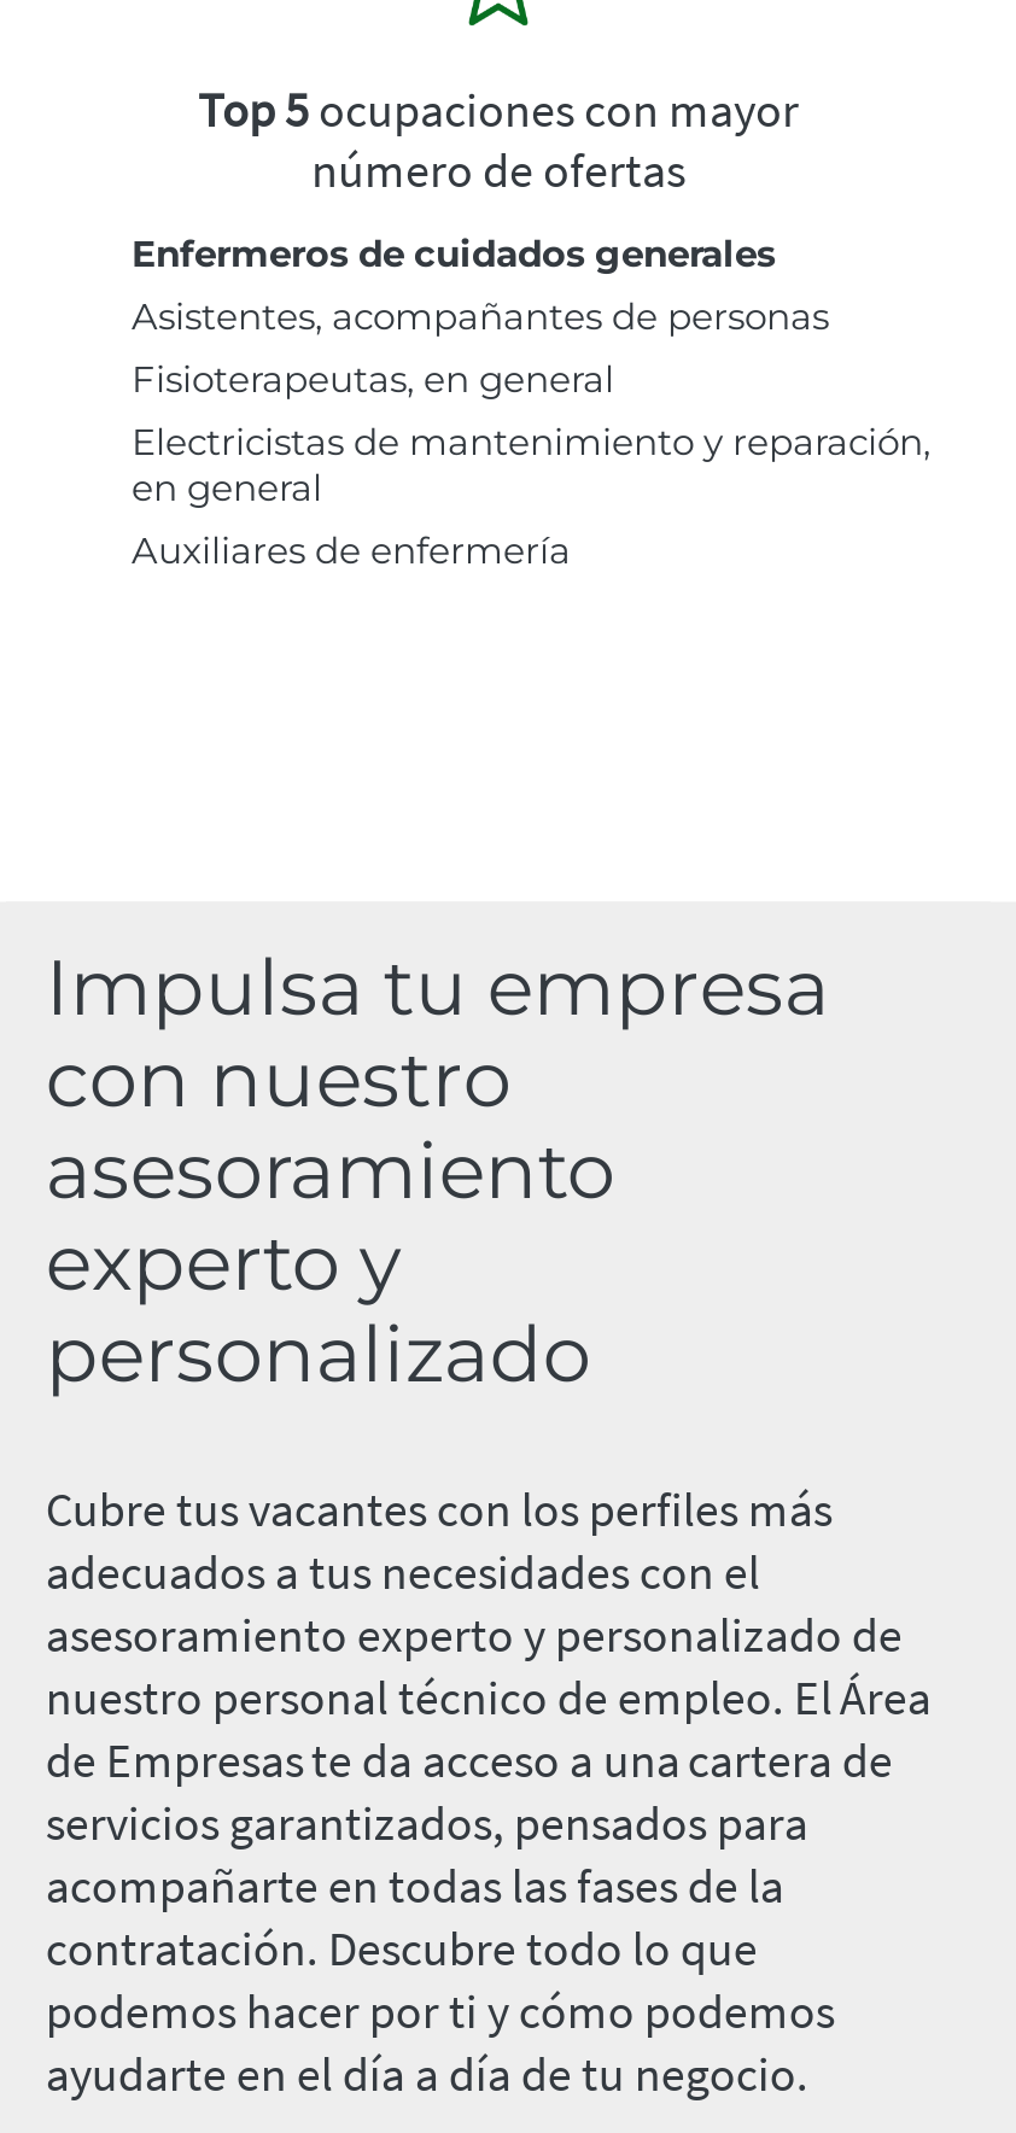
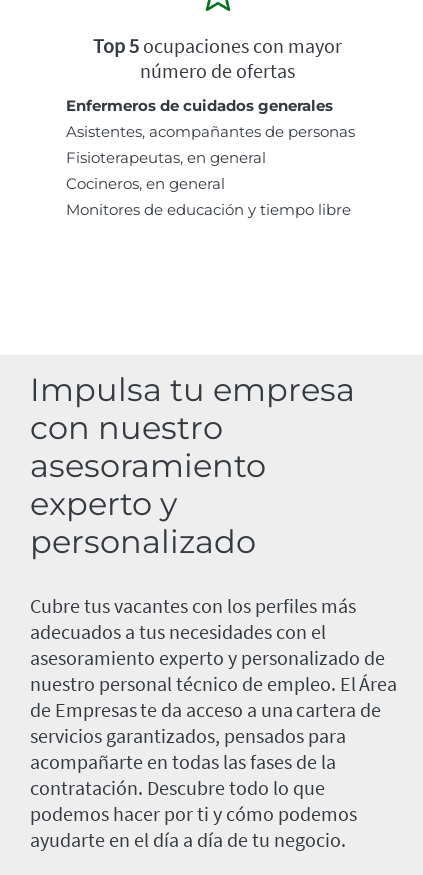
[132,419,930,574] Electricistas de mantenimiento y reparación, | en general | Auxiliares de enfermería -> [66,174,351,219] Cocineros, en general | Monitores de educación y tiempo libre

